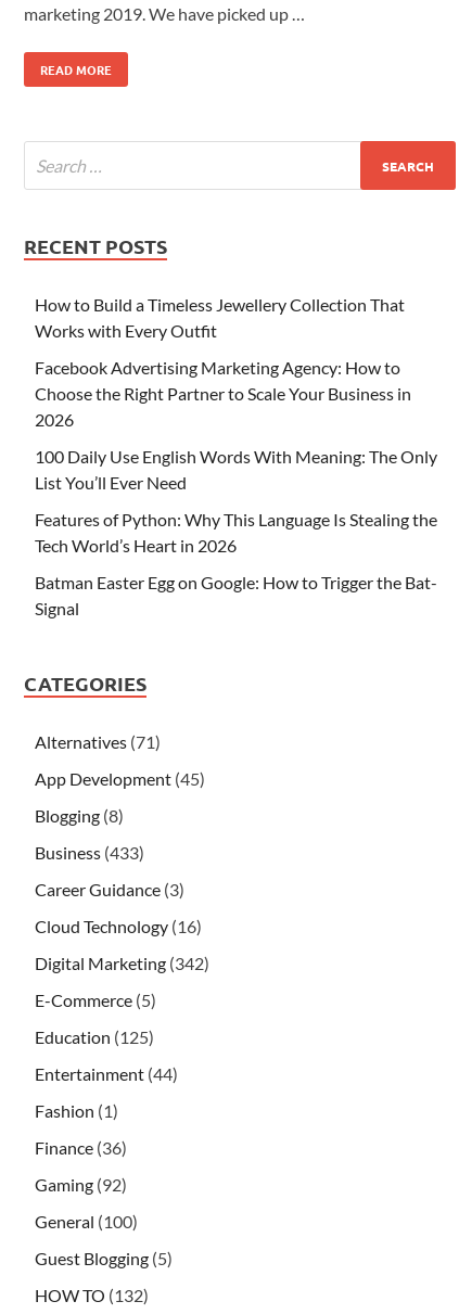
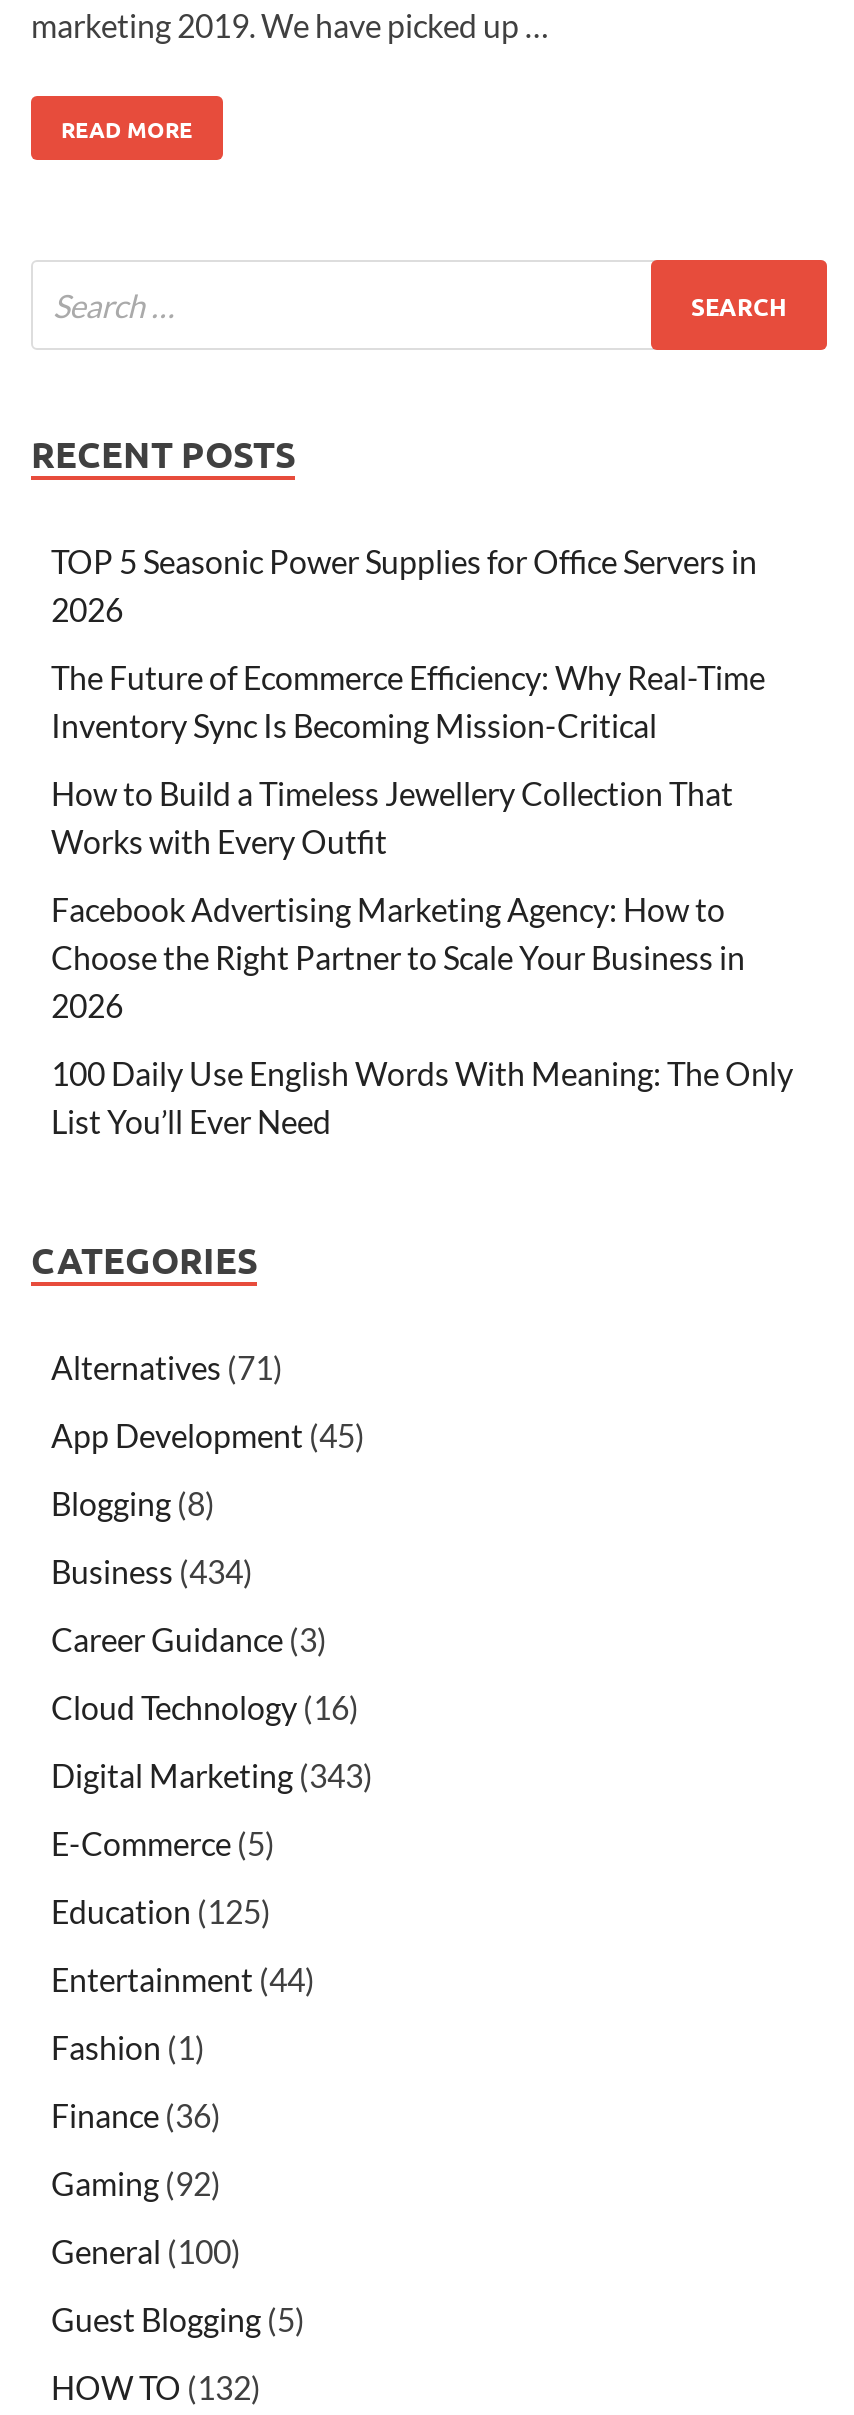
none -> [51,542,765,744] TOP 5 Seasonic Power Supplies for Office Servers in | 2026 | The Future of Ecommerce Efficiency: Why Real-Time | Inventory Sync Is Becoming Mission-Critical
moved [35,294,437,493] -> [51,774,793,1140]: How to Build a Timeless Jewellery Collection That | Works with Every Outfit | Facebook Advertising Marketing Agency: How to | Choose the Right Partner to Scale Your Business in | 2026 | 100 Daily Use English Words With Meaning: The Only | List You’ll Ever Need
[35,509,437,619] Features of Python: Why This Language Is Stealing the | Tech World’s Heart in 2026 | Batman Easter Egg on Google: How to Trigger the Bat- | Signal -> none
[35,842,144,863] Business (433) -> [51,1552,253,1590] Business (434)
[35,953,209,974] Digital Marketing (342) -> [51,1756,373,1794] Digital Marketing (343)

